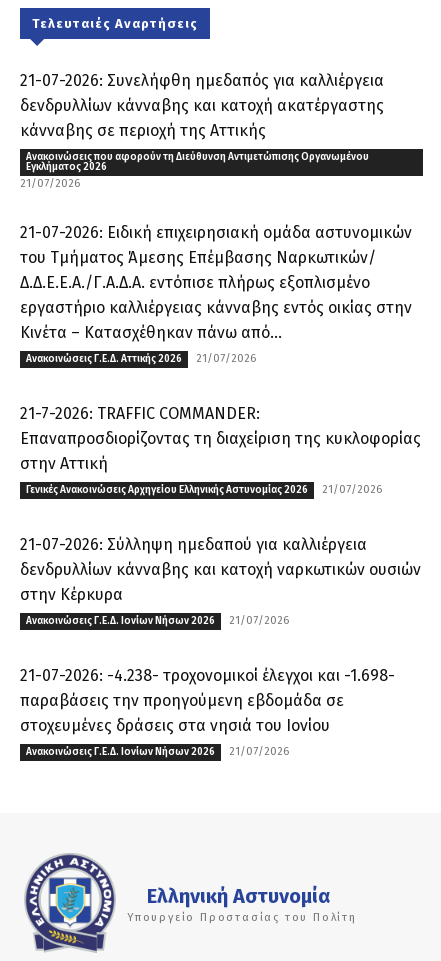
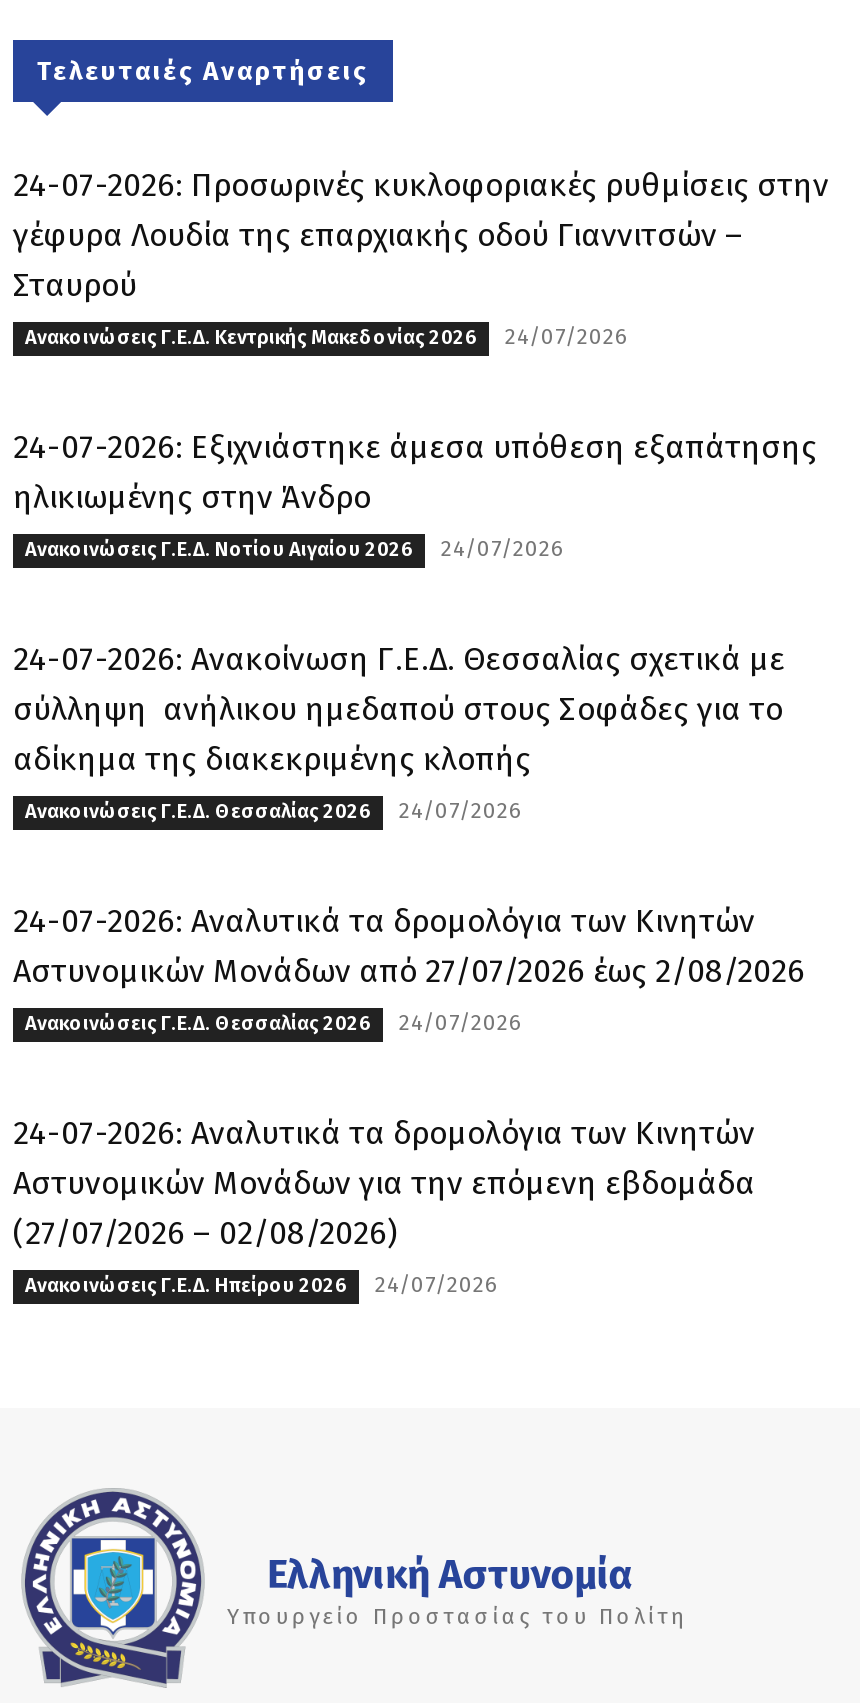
[20,71,384,140] 21-07-2026: Συνελήφθη ημεδαπός για καλλιέργεια | δενδρυλλίων κάνναβης και κατοχή ακατέργαστης | κάνναβης σε περιοχή της Αττικής -> [13,165,829,303] 24-07-2026: Προσωρινές κυκλοφοριακές ρυθμίσεις στην | γέφυρα Λουδία της επαρχιακής οδού Γιαννιτσών – | Σταυρού
[20,151,369,190] Ανακοινώσεις που αφορούν τη Διεύθυνση Αντιμετώπισης Οργανωμένου | Εγκλήματος 2026 | 21/07/2026 -> [25,323,627,349] Ανακοινώσεις Γ.Ε.Δ. Κεντρικής Μακεδονίας 2026 | 24/07/2026
[20,223,412,342] 21-07-2026: Ειδική επιχειρησιακή ομάδα αστυνομικών | του Τμήματος Άμεσης Επέμβασης Ναρκωτικών/ | Δ.Δ.Ε.Ε.Α./Γ.Α.Δ.Α. εντόπισε πλήρως εξοπλισμένο | εργαστήριο καλλιέργειας κάνναβης εντός οικίας στην | Κινέτα – Κατασχέθηκαν πάνω από... -> [13,427,817,515] 24-07-2026: Εξιχνιάστηκε άμεσα υπόθεση εξαπάτησης | ηλικιωμένης στην Άνδρο
[26,352,256,365] Ανακοινώσεις Γ.Ε.Δ. Αττικής 2026 | 21/07/2026 -> [25,535,563,561] Ανακοινώσεις Γ.Ε.Δ. Νοτίου Αιγαίου 2026 | 24/07/2026
[20,404,421,473] 21-7-2026: TRAFFIC COMMANDER: | Επαναπροσδιορίζοντας τη διαχείριση της κυκλοφορίας | στην Αττική -> [13,639,785,777] 24-07-2026: Ανακοίνωση Γ.Ε.Δ. Θεσσαλίας σχετικά με | σύλληψη ανήλικου ημεδαπού στους Σοφάδες για το | αδίκημα της διακεκριμένης κλοπής
[26,483,382,496] Γενικές Ανακοινώσεις Αρχηγείου Ελληνικής Αστυνομίας 2026 | 21/07/2026 -> [25,797,521,823] Ανακοινώσεις Γ.Ε.Δ. Θεσσαλίας 2026 | 24/07/2026
[20,535,421,604] 21-07-2026: Σύλληψη ημεδαπού για καλλιέργεια | δενδρυλλίων κάνναβης και κατοχή ναρκωτικών ουσιών | στην Κέρκυρα -> [13,901,805,989] 24-07-2026: Αναλυτικά τα δρομολόγια των Κινητών | Αστυνομικών Μονάδων από 27/07/2026 έως 2/08/2026
[26,614,289,627] Ανακοινώσεις Γ.Ε.Δ. Ιονίων Νήσων 2026 | 21/07/2026 -> [25,1009,521,1035] Ανακοινώσεις Γ.Ε.Δ. Θεσσαλίας 2026 | 24/07/2026
[20,666,395,735] 21-07-2026: -4.238- τροχονομικοί έλεγχοι και -1.698- | παραβάσεις την προηγούμενη εβδομάδα σε | στοχευμένες δράσεις στα νησιά του Ιονίου -> [13,1113,755,1251] 24-07-2026: Αναλυτικά τα δρομολόγια των Κινητών | Αστυνομικών Μονάδων για την επόμενη εβδομάδα | (27/07/2026 – 02/08/2026)
[26,745,289,758] Ανακοινώσεις Γ.Ε.Δ. Ιονίων Νήσων 2026 | 21/07/2026 -> [25,1271,497,1297] Ανακοινώσεις Γ.Ε.Δ. Ηπείρου 2026 | 24/07/2026

